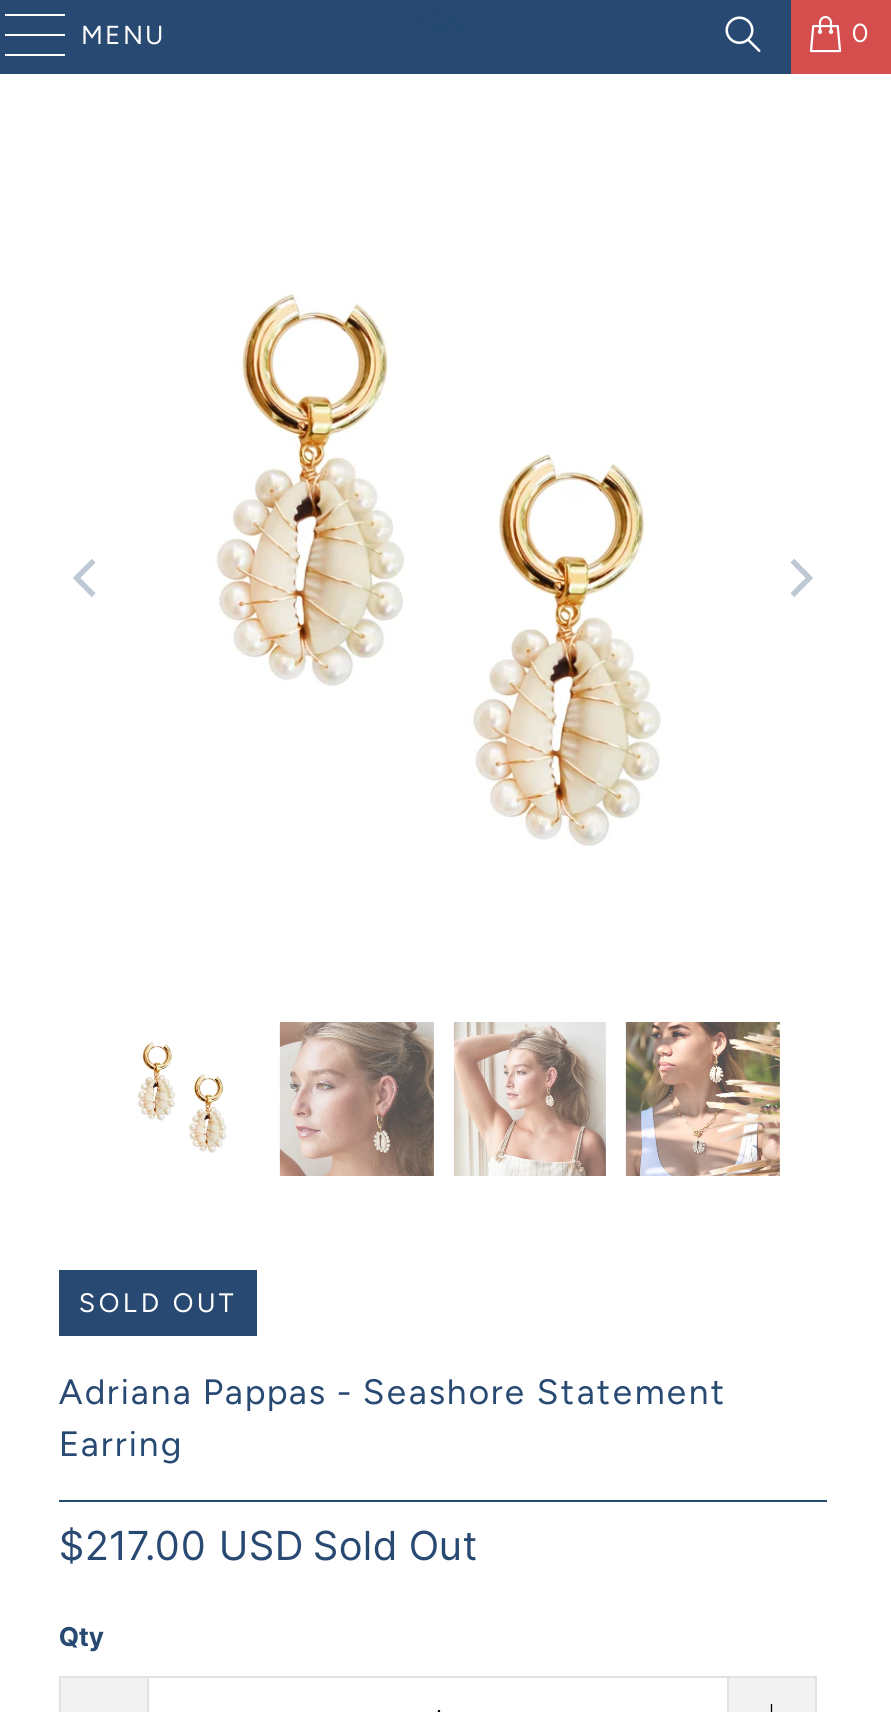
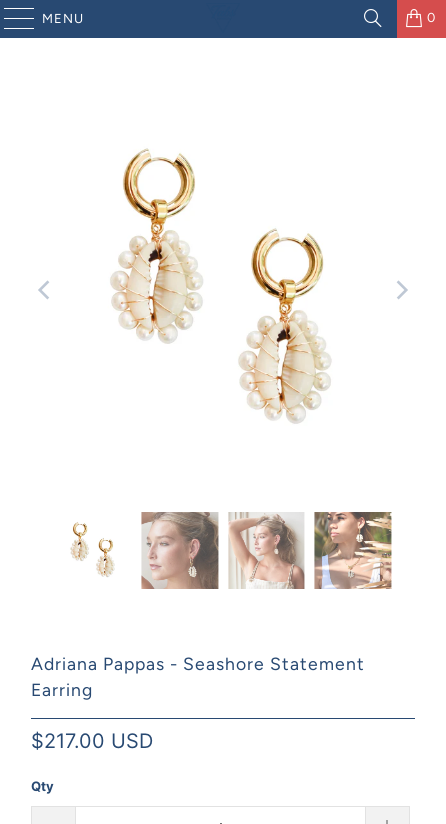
[79,1286,237,1318] SOLD OUT -> none
[59,1522,477,1570] $217.00 USD Sold Out -> [31,729,153,753] $217.00 USD

